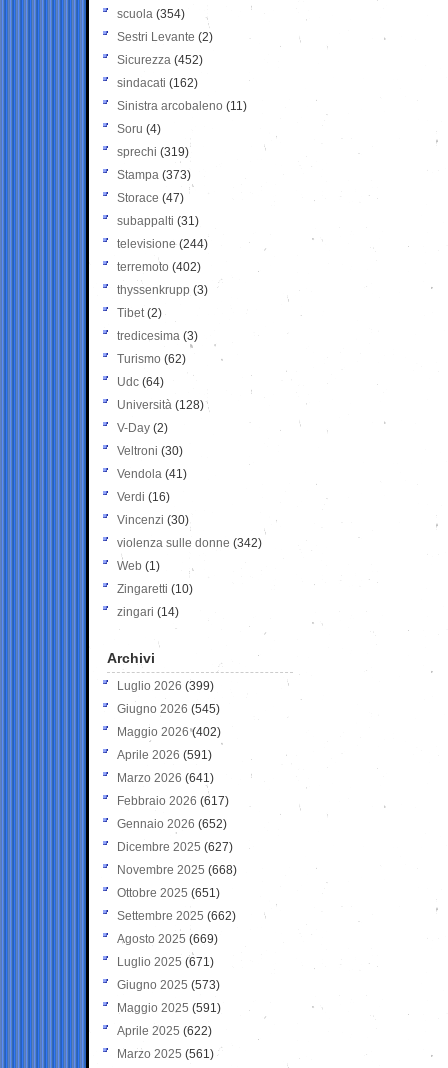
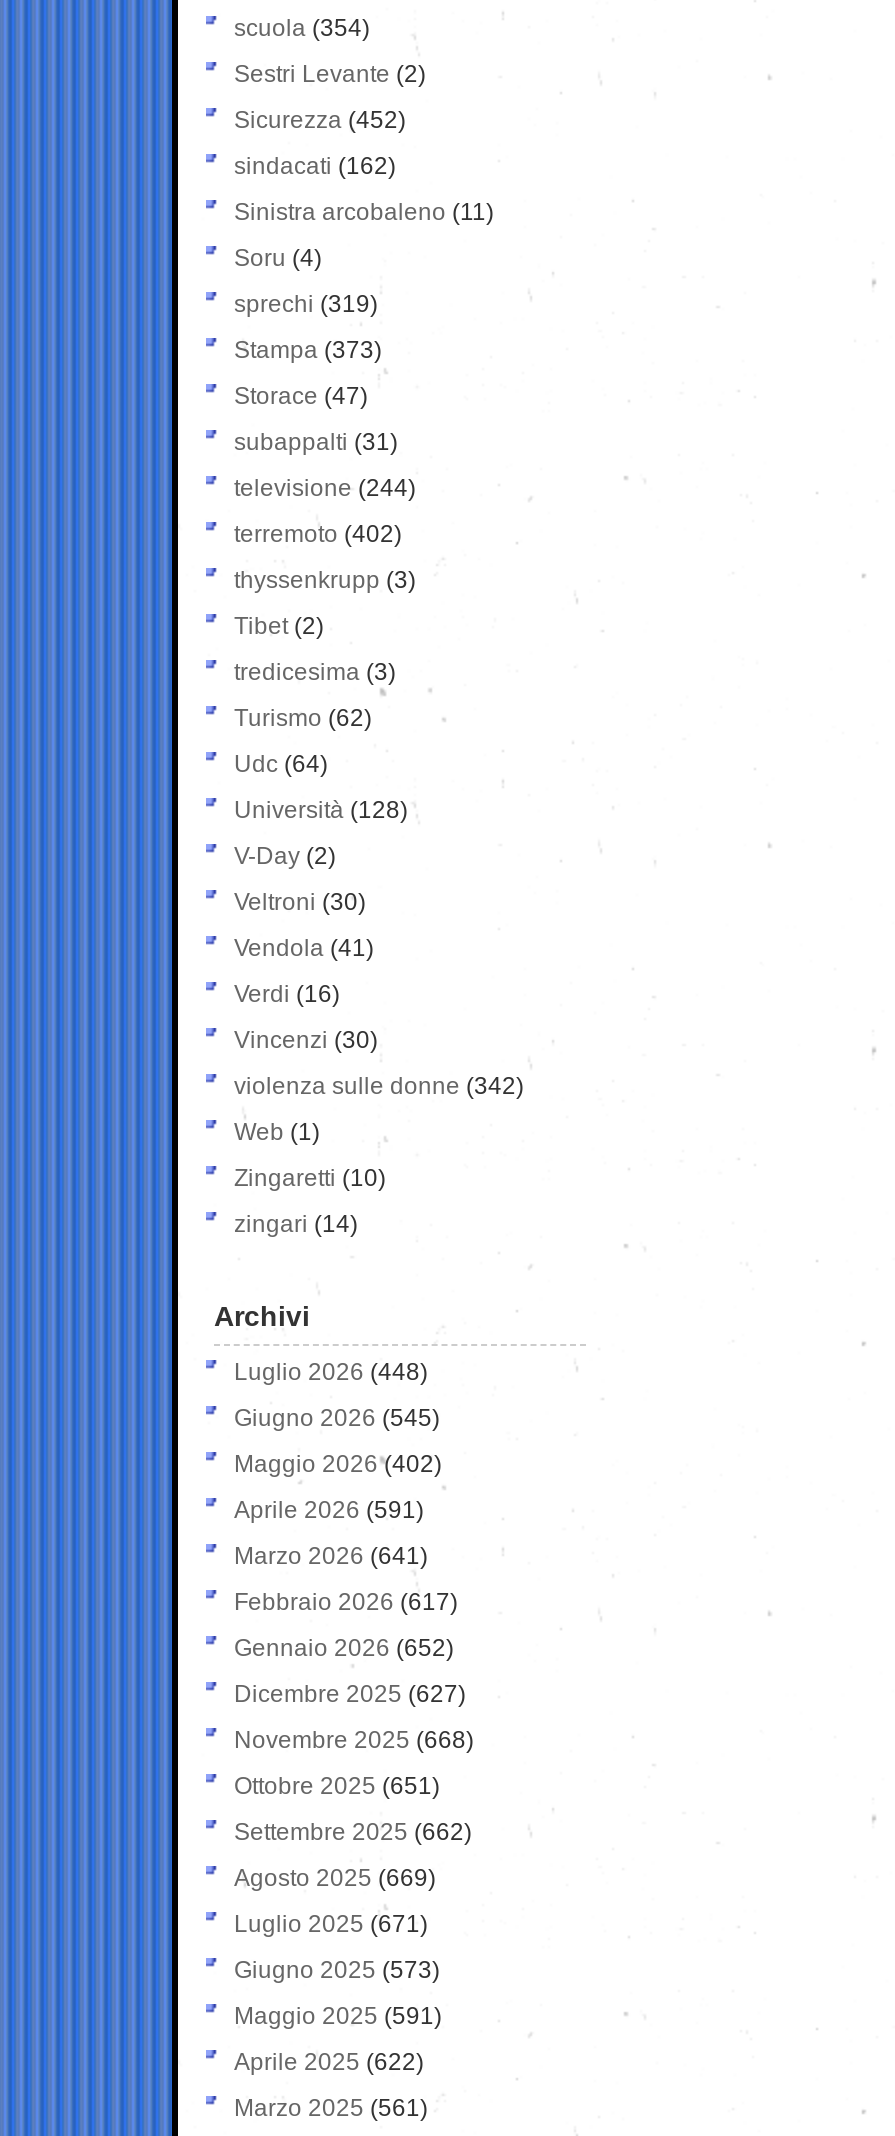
[117,679,214,693] Luglio 2026 (399) -> [234,1358,428,1386] Luglio 2026 (448)

